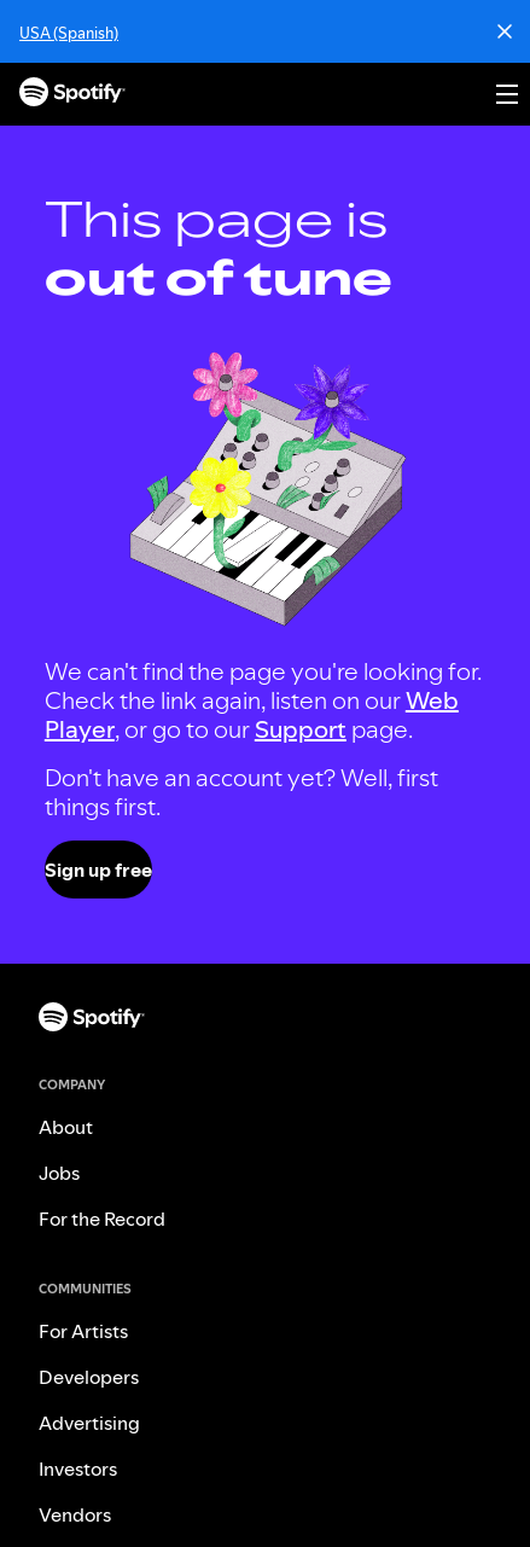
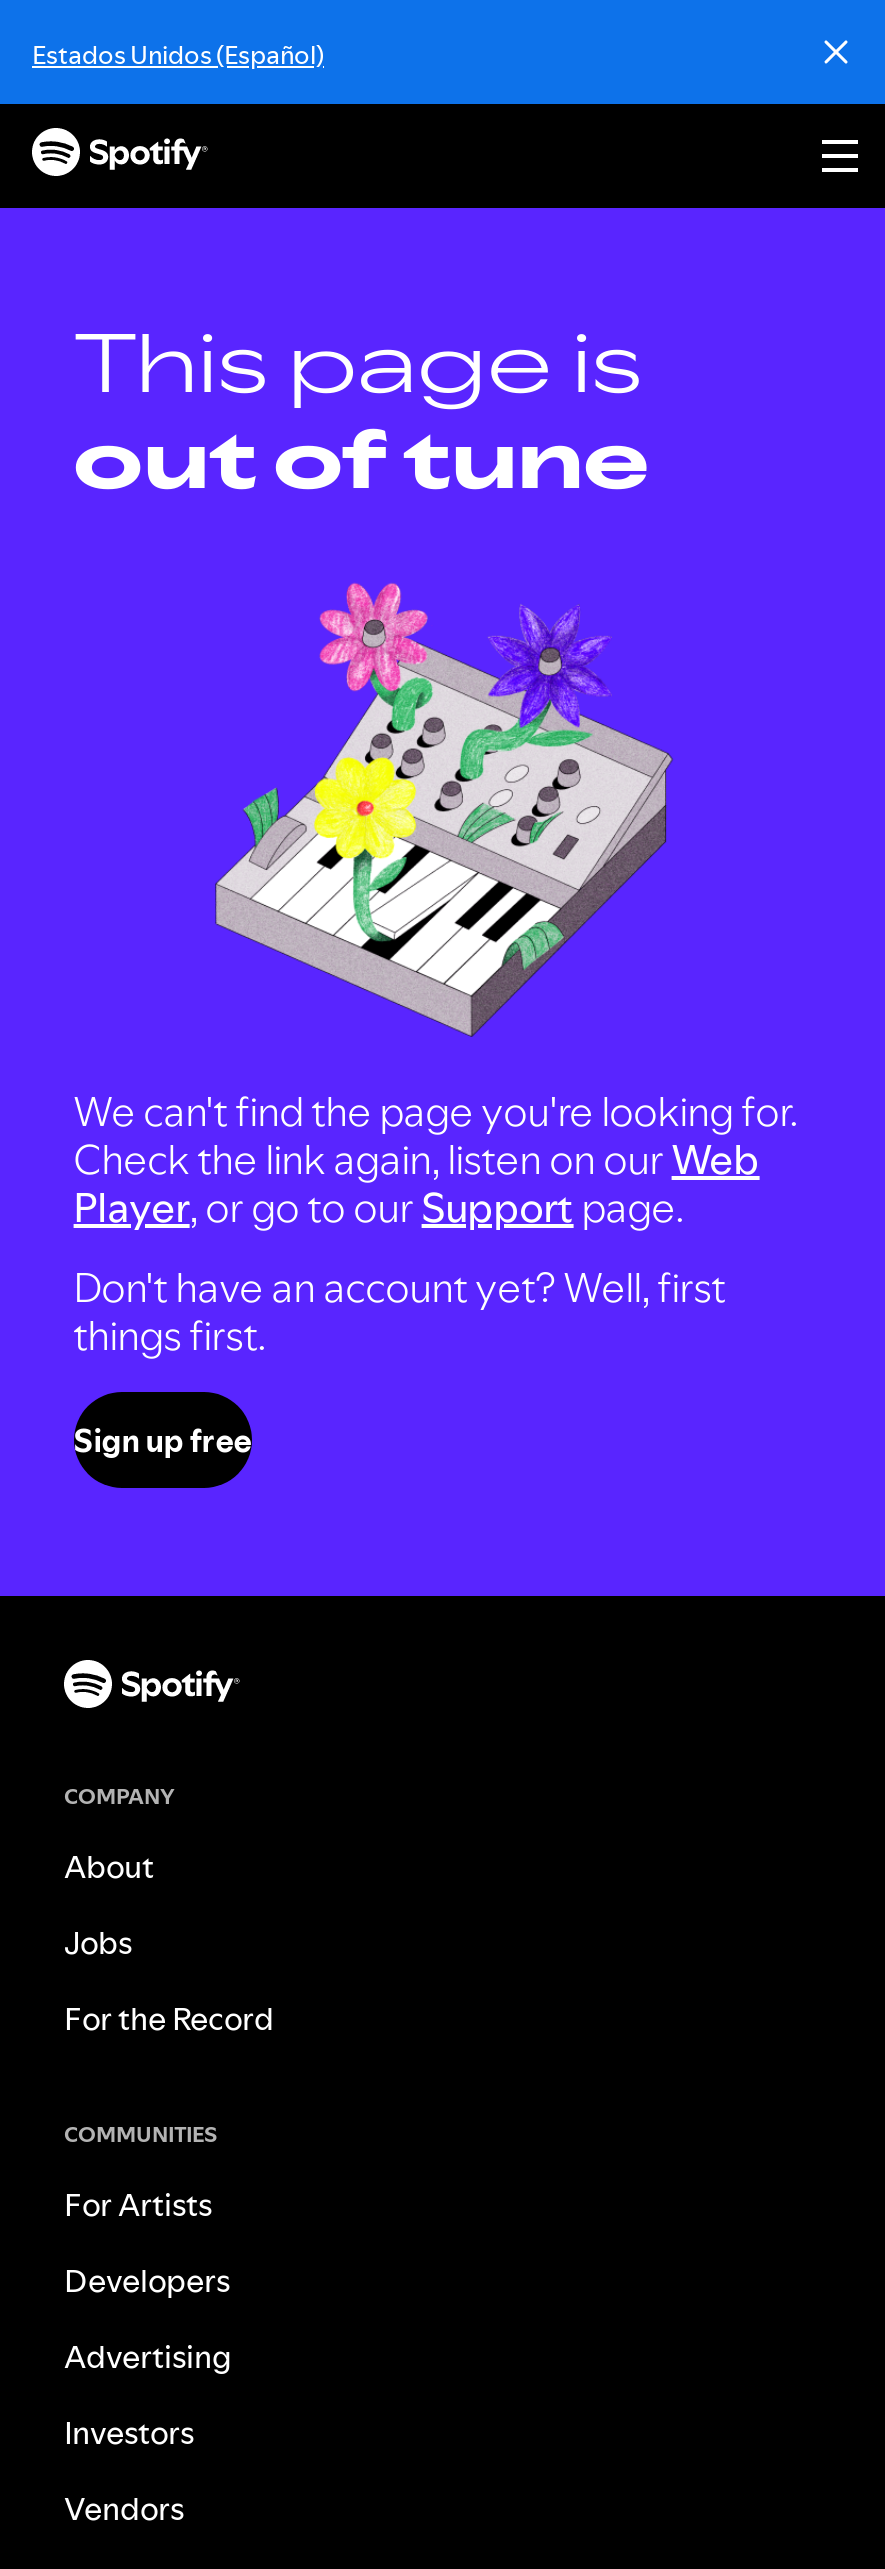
[19,22,118,43] USA (Spanish) -> [32,36,324,72] Estados Unidos (Español)

